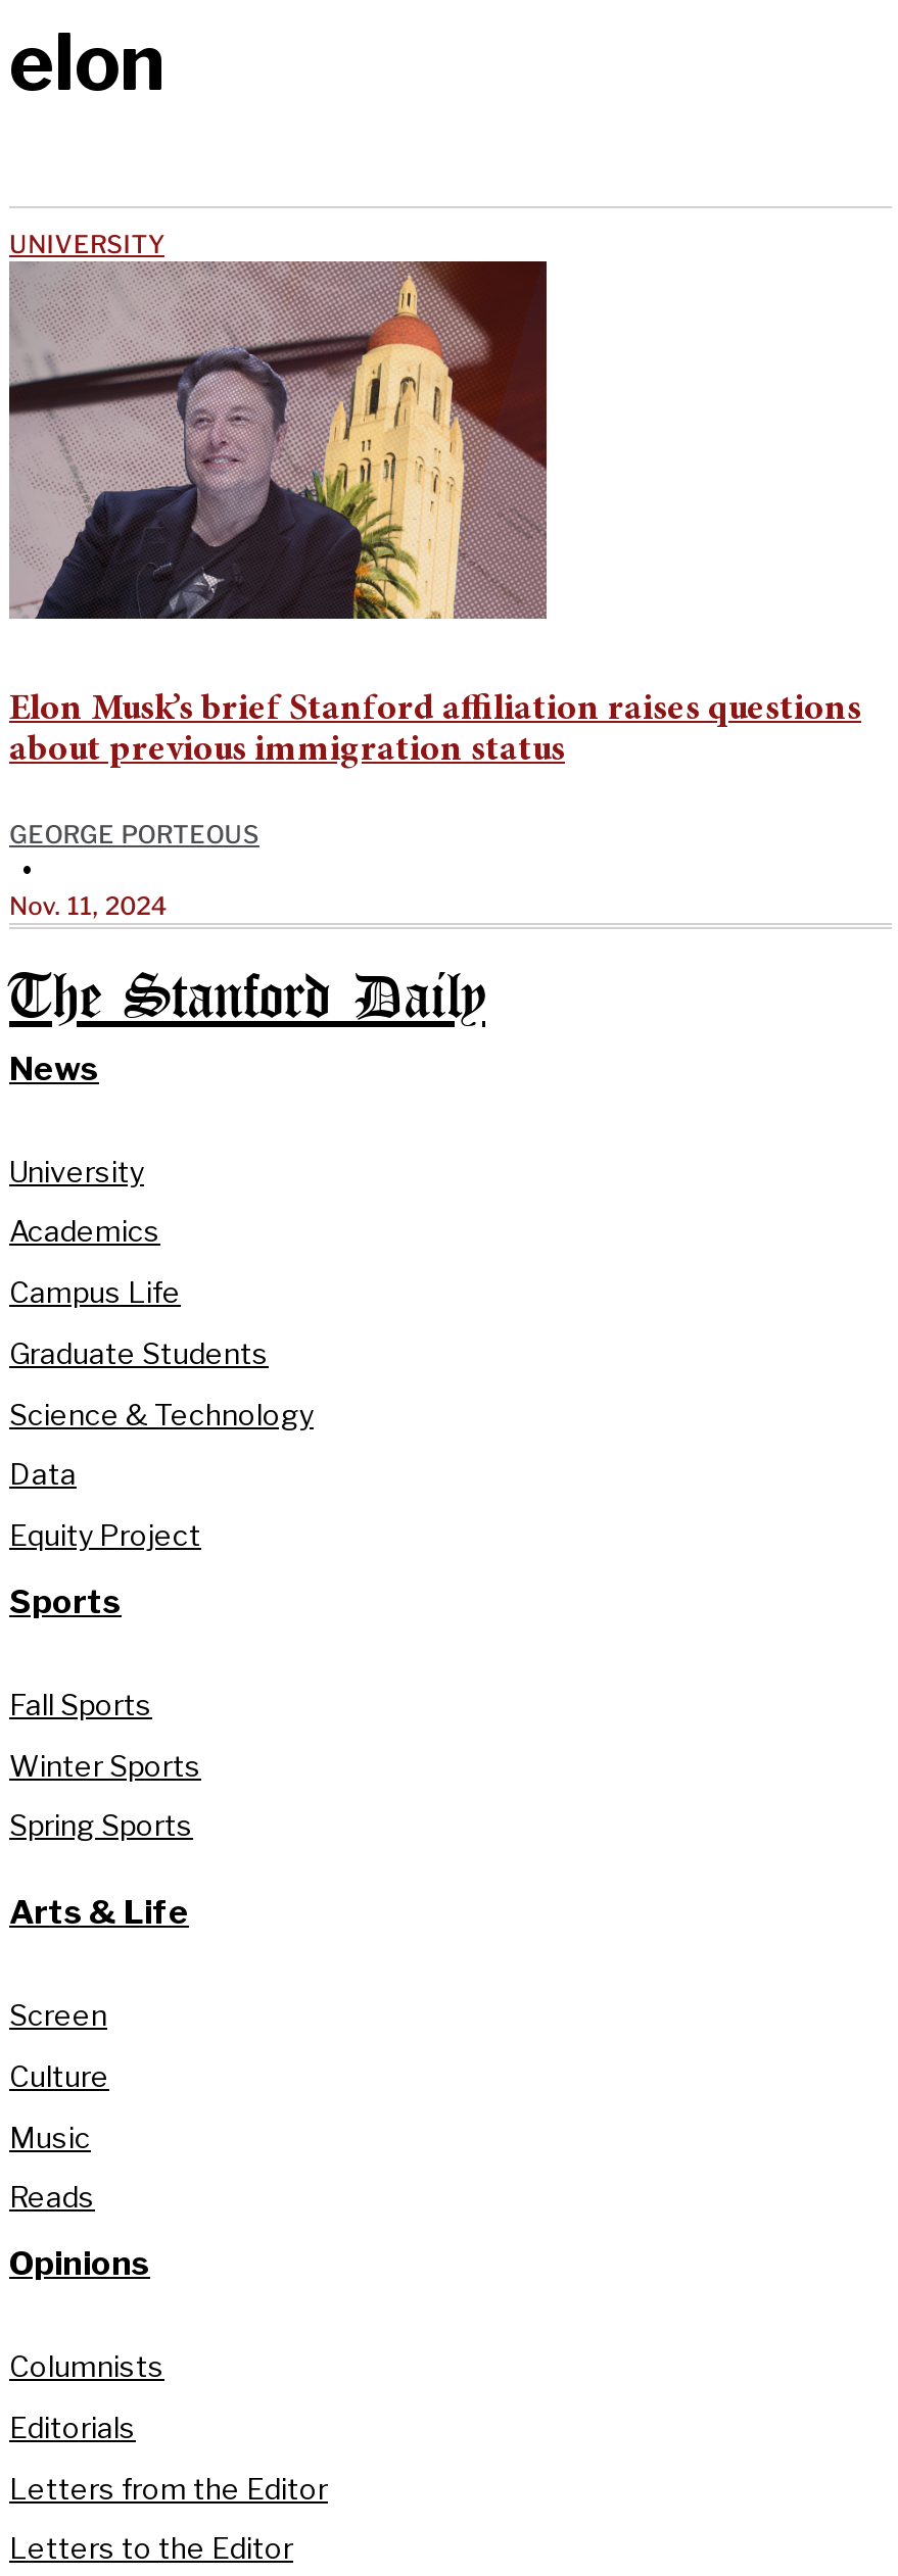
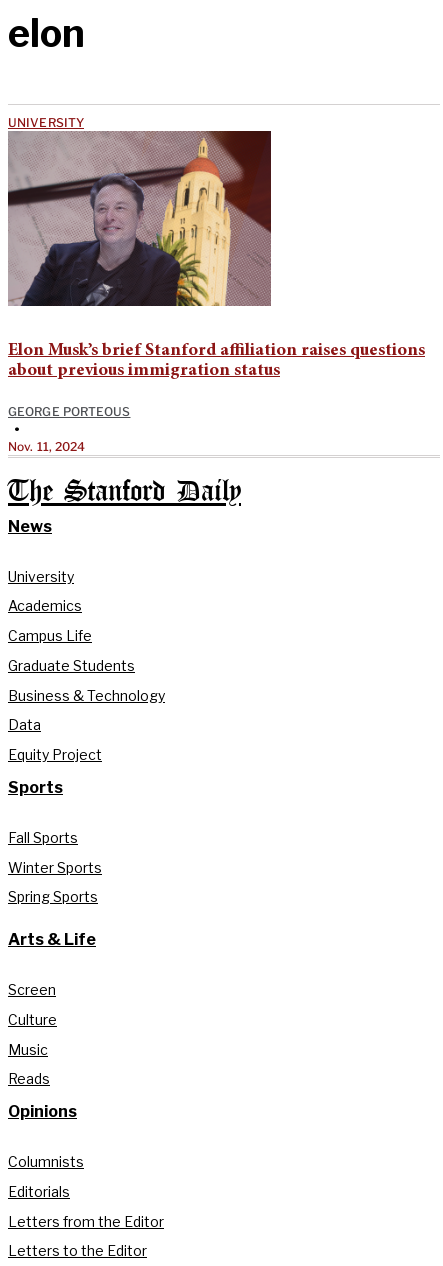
[9,1396,314,1431] Science & Technology -> [8,687,165,704] Business & Technology

